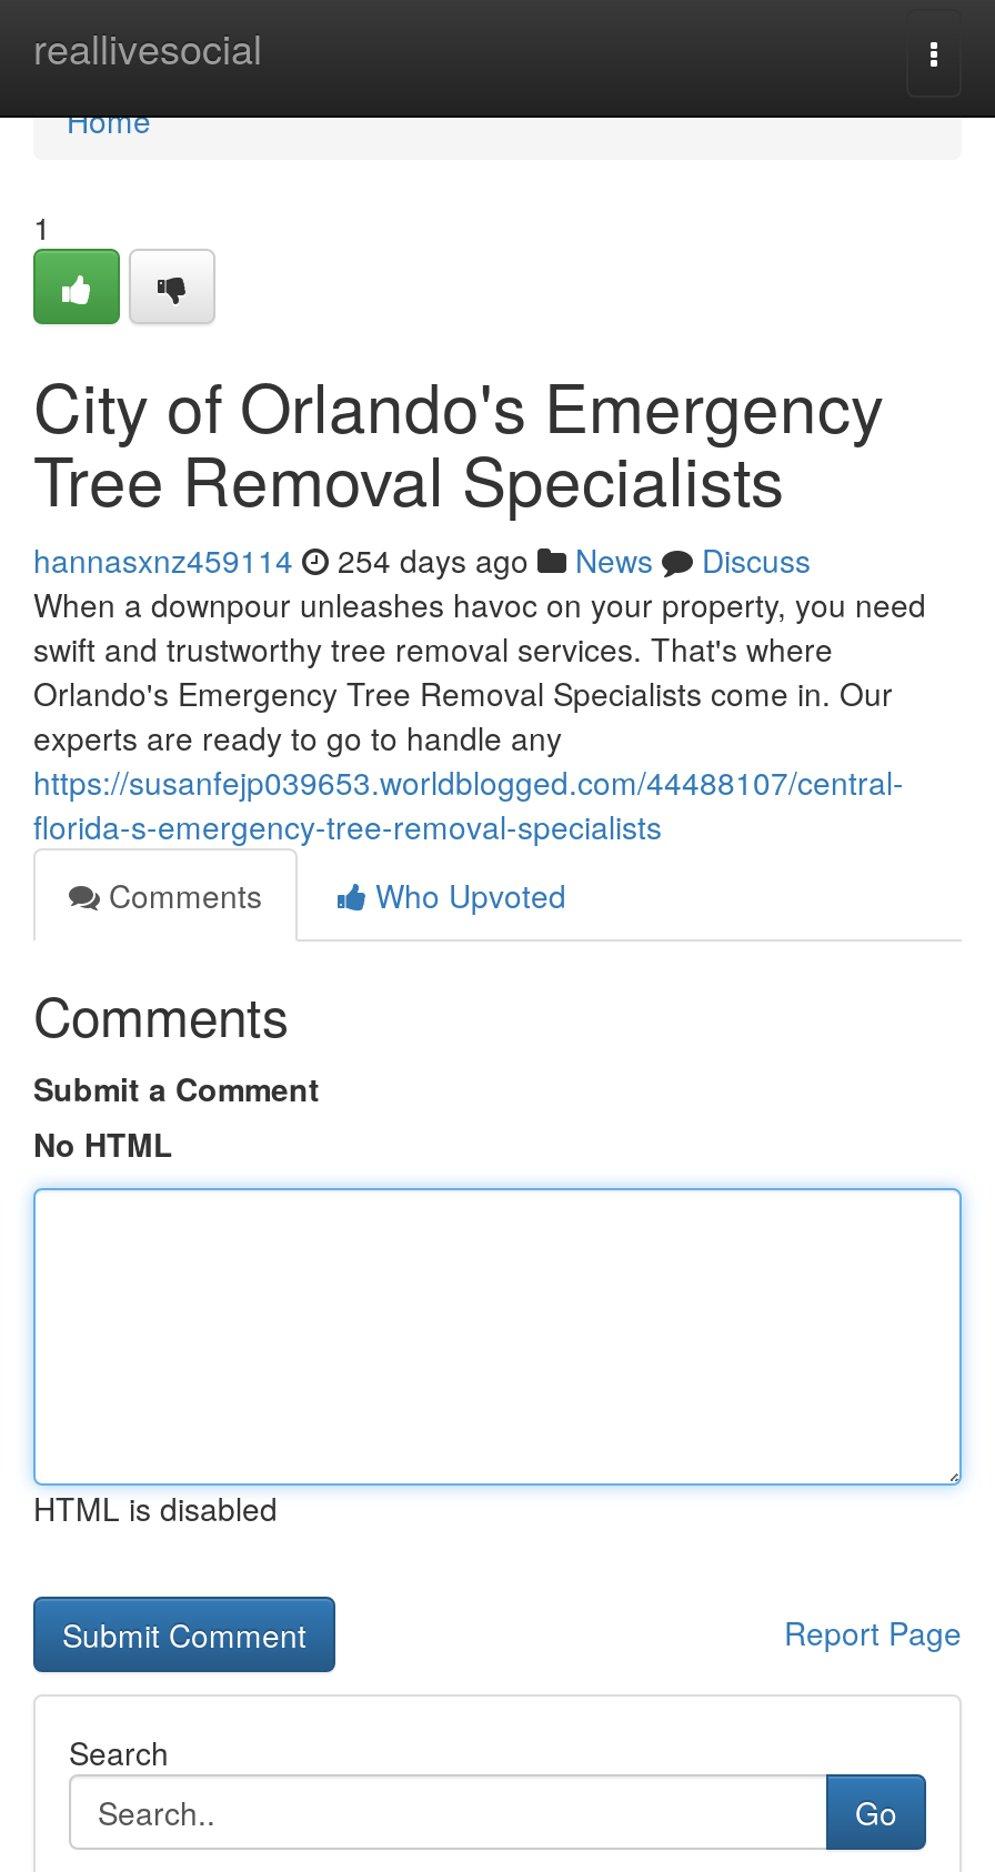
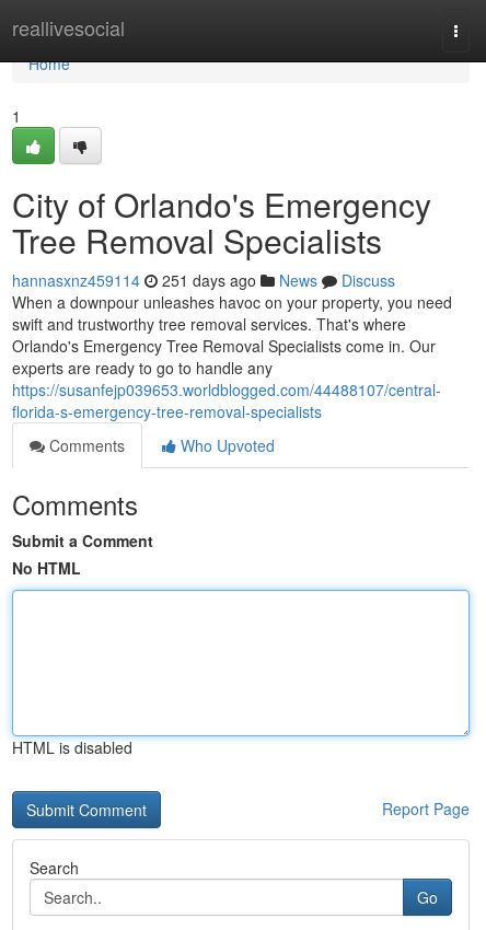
[33,537,811,582] hannasxnz459114 254 days ago News Discuss -> [12,269,395,291] hannasxnz459114 251 days ago News Discuss

